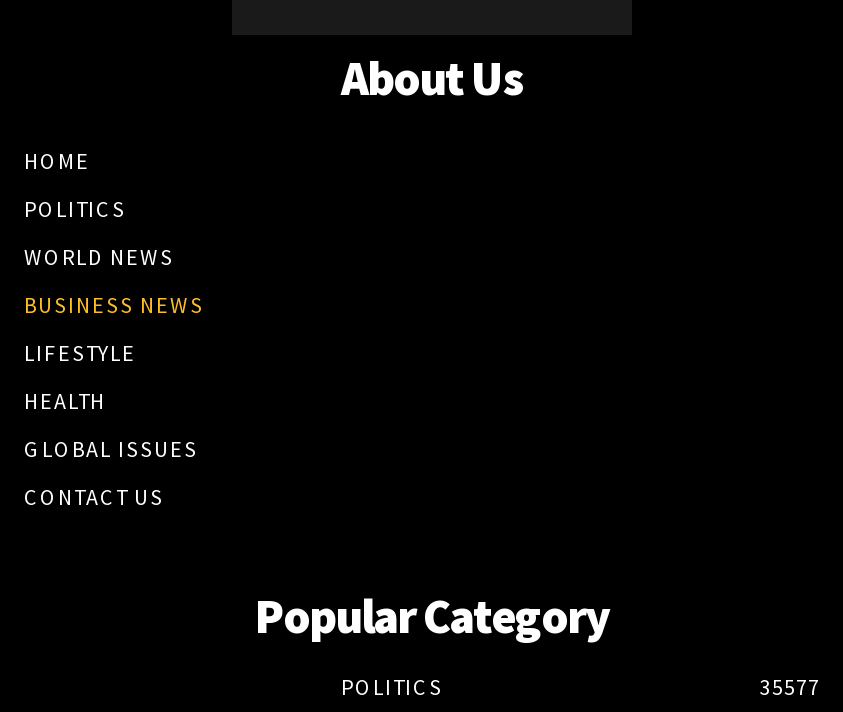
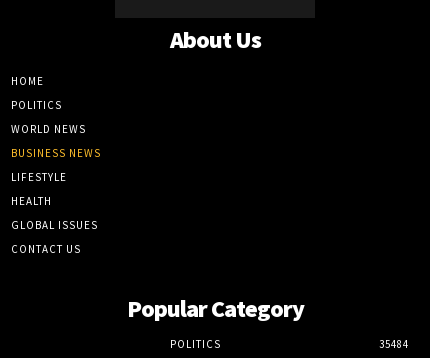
[760,673,820,701] 35577 -> [379,337,409,351] 35484

